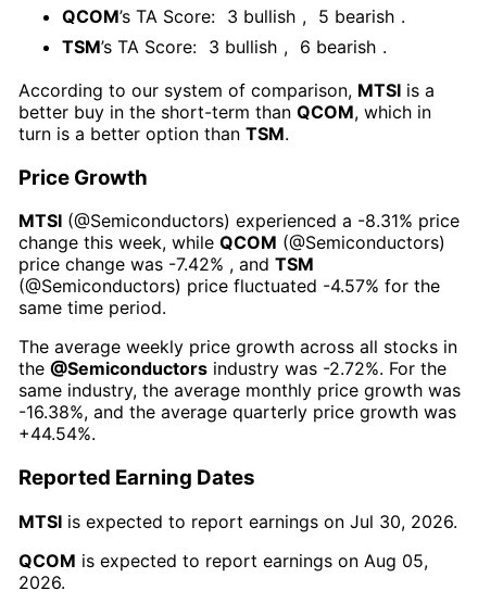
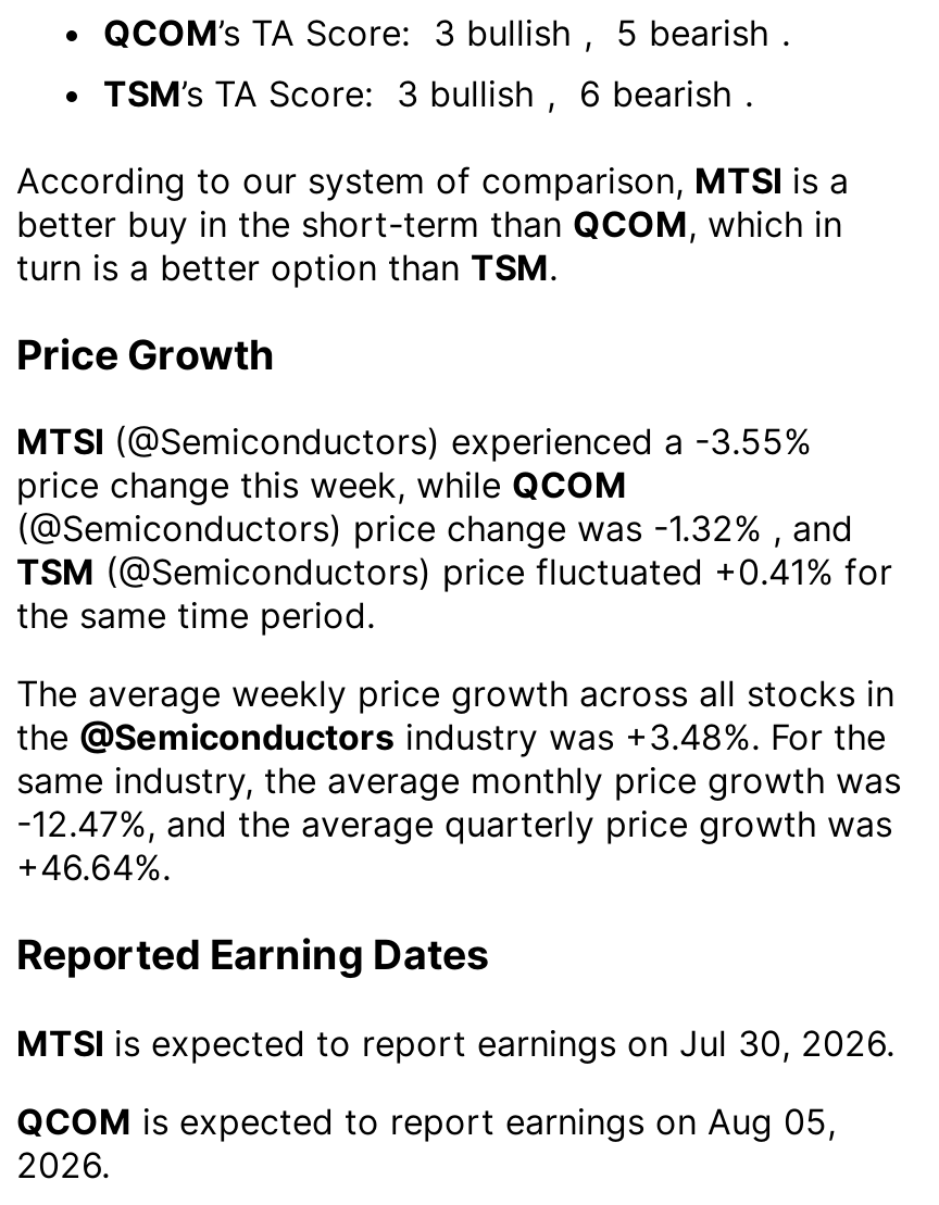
[18,210,460,319] MTSI (@Semiconductors) experienced а -8.31% price | change this week, while QCOM (@Semiconductors) | price change was -7.42% , and TSM | (@Semiconductors) price fluctuated -4.57% for the | same time period. -> [16,420,892,637] MTSI (@Semiconductors) experienced а -3.55% | price change this week, while QCOM | (@Semiconductors) price change was -1.32% , and | TSM (@Semiconductors) price fluctuated +0.41% for | the same time period.
[18,358,446,380] the @Semiconductors industry was -2.72%. For the -> [16,716,886,759] the @Semiconductors industry was +3.48%. For the
[18,401,456,423] -16.38%, and the average quarterly price growth was -> [16,803,892,846] -12.47%, and the average quarterly price growth was
[18,423,96,445] +44.54%. -> [16,846,171,889] +46.64%.

